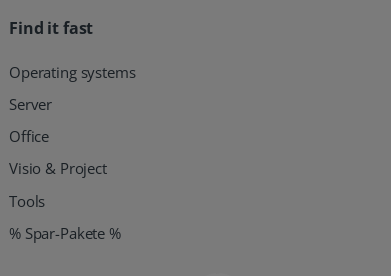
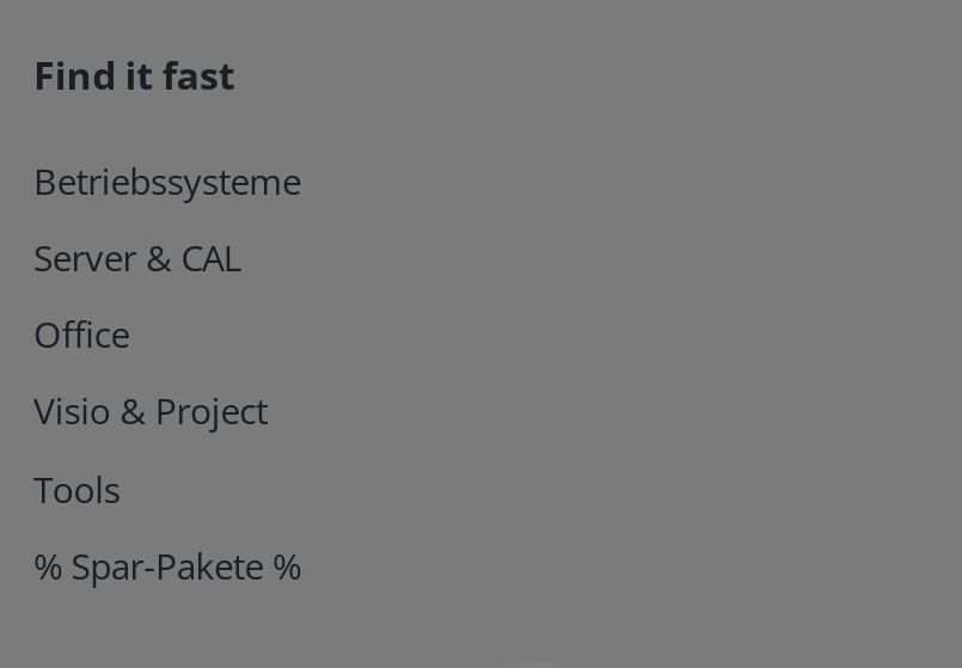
[9,62,136,82] Operating systems -> [33,156,301,204] Betriebssysteme
[9,94,52,114] Server -> [33,233,242,281] Server & CAL

